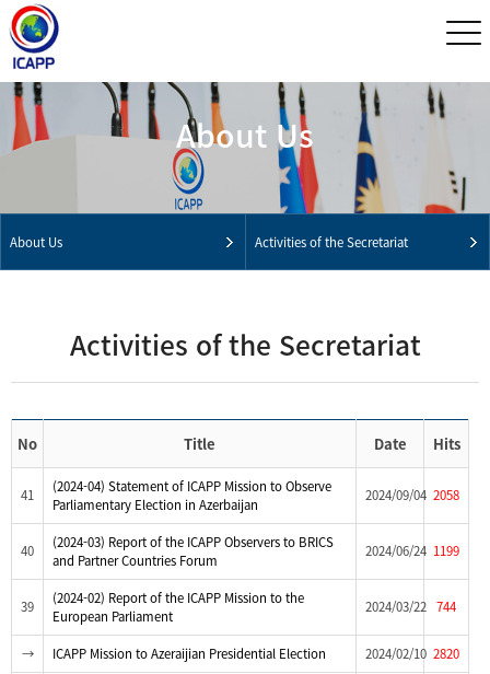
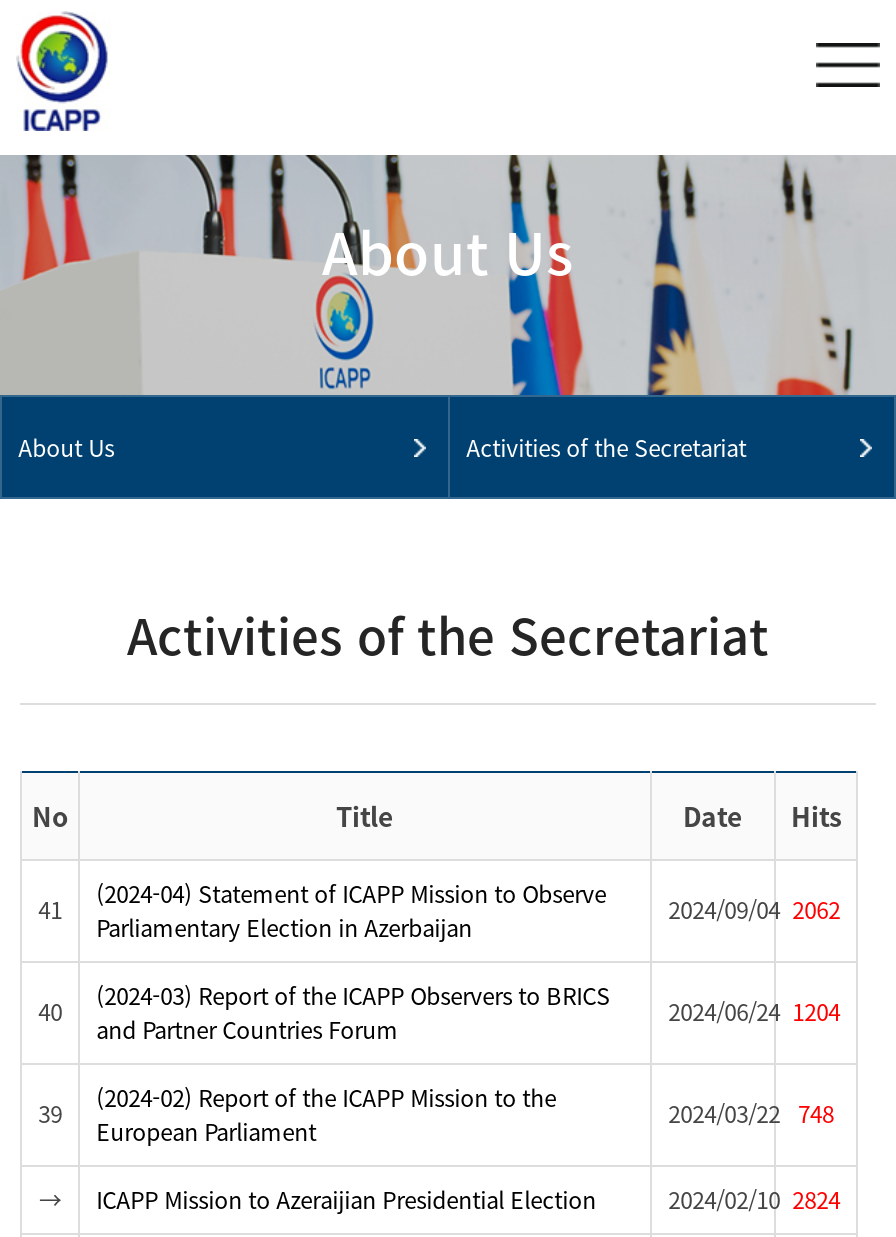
[21,477,460,504] 41 (2024-04) Statement of ICAPP Mission to Observe 2024/09/04 2058 -> [38,877,840,927] 41 (2024-04) Statement of ICAPP Mission to Observe 2024/09/04 2062
[21,533,460,560] 40 (2024-03) Report of the ICAPP Observers to BRICS 2024/06/24 1199 -> [38,979,840,1029] 40 (2024-03) Report of the ICAPP Observers to BRICS 2024/06/24 1204
[366,597,456,616] 2024/03/22 744 -> [668,1097,834,1131] 2024/03/22 748
[366,644,460,663] 2024/02/10 2820 -> [668,1183,840,1217] 2024/02/10 2824

